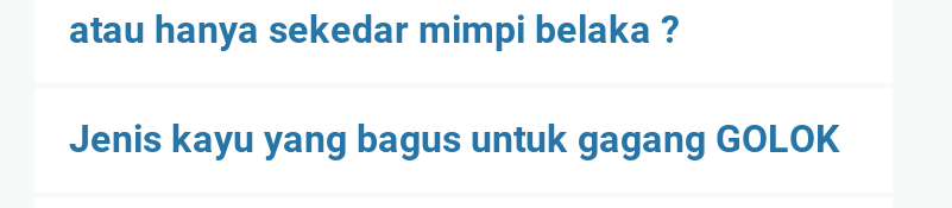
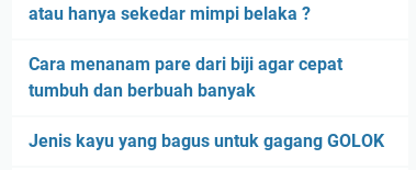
none -> [28,54,342,101] Cara menanam pare dari biji agar cepat | tumbuh dan berbuah banyak

